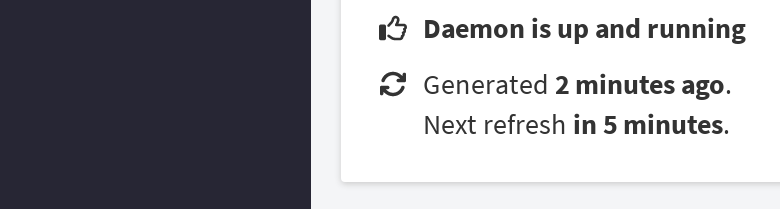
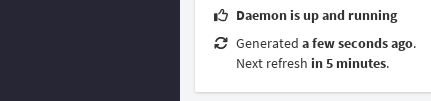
[423,66,731,102] Generated 2 minutes ago. -> [236,34,416,52] Generated a few seconds ago.

